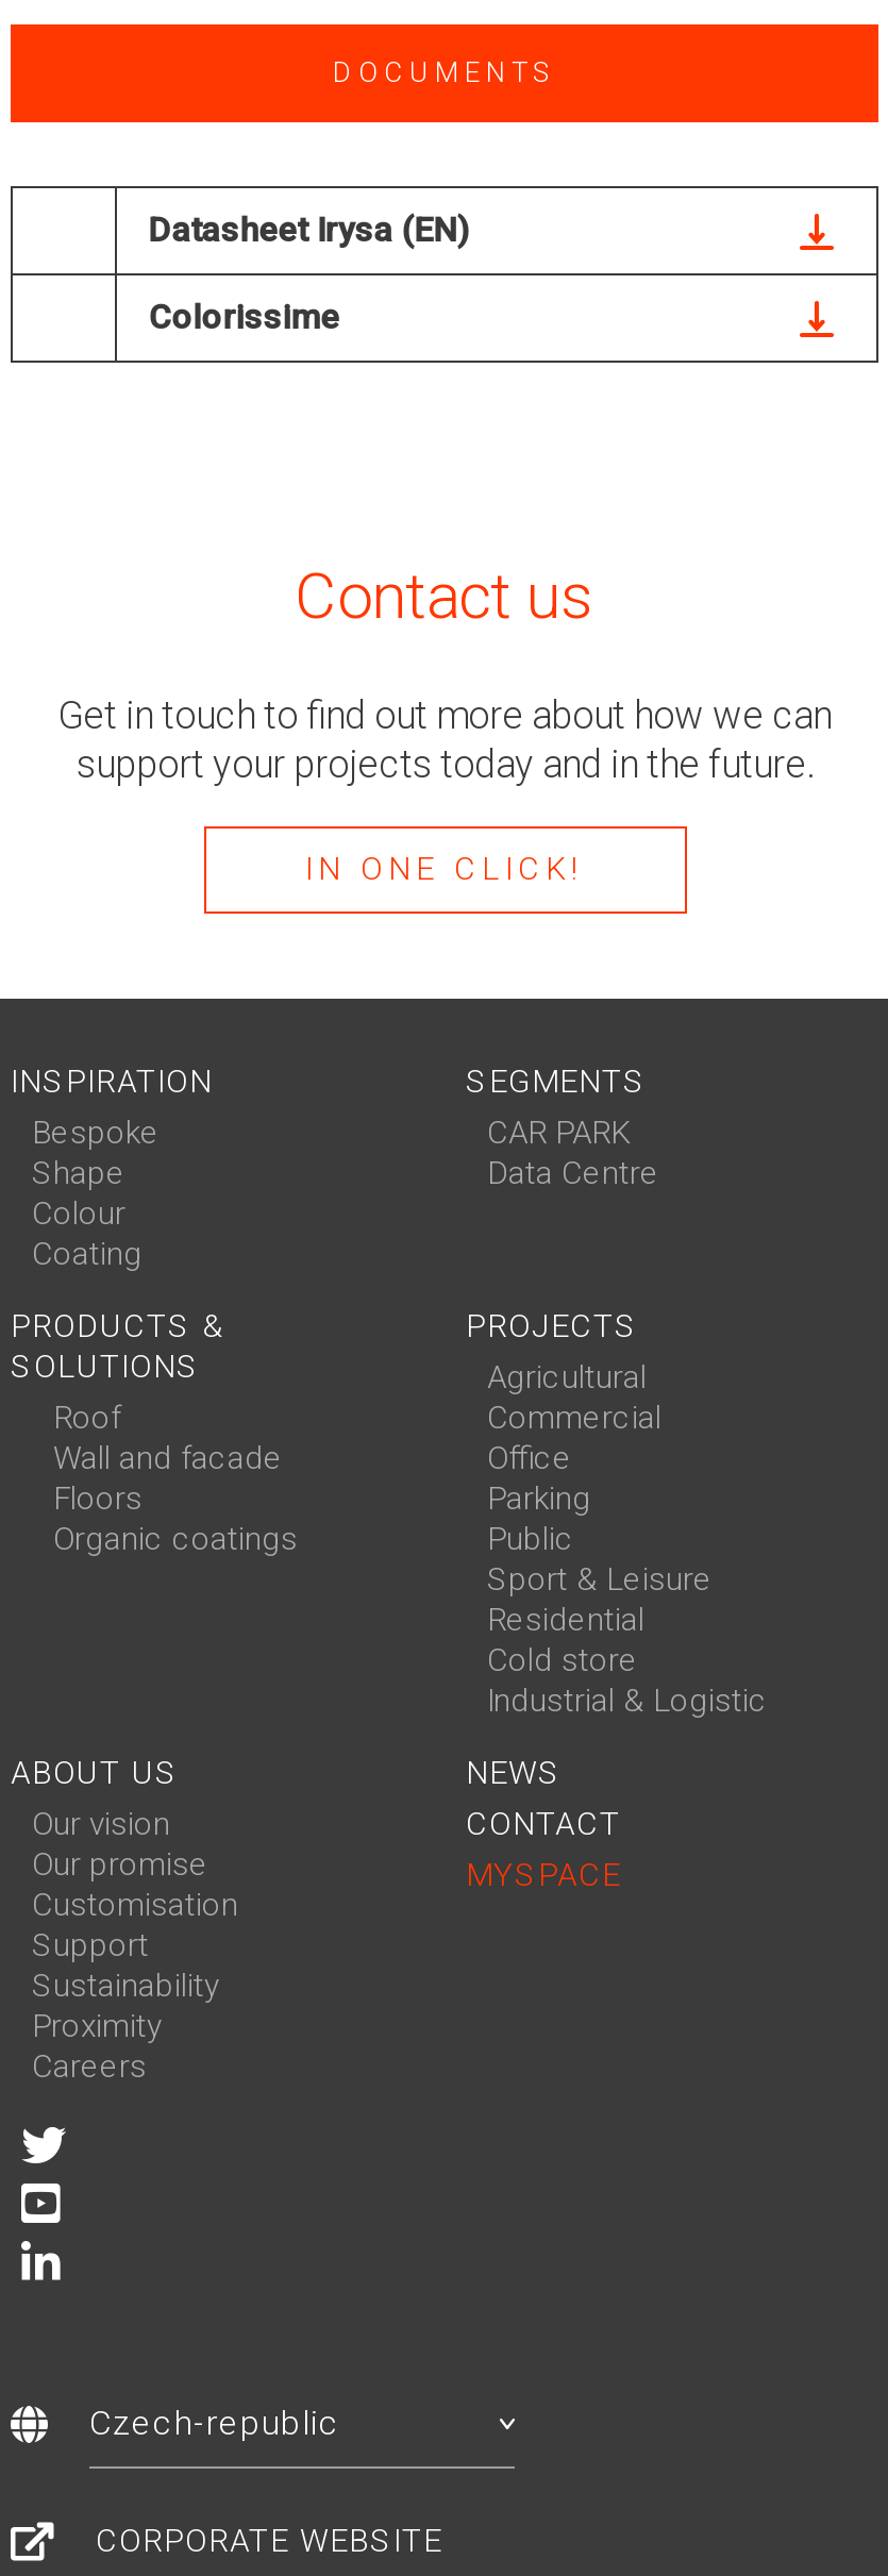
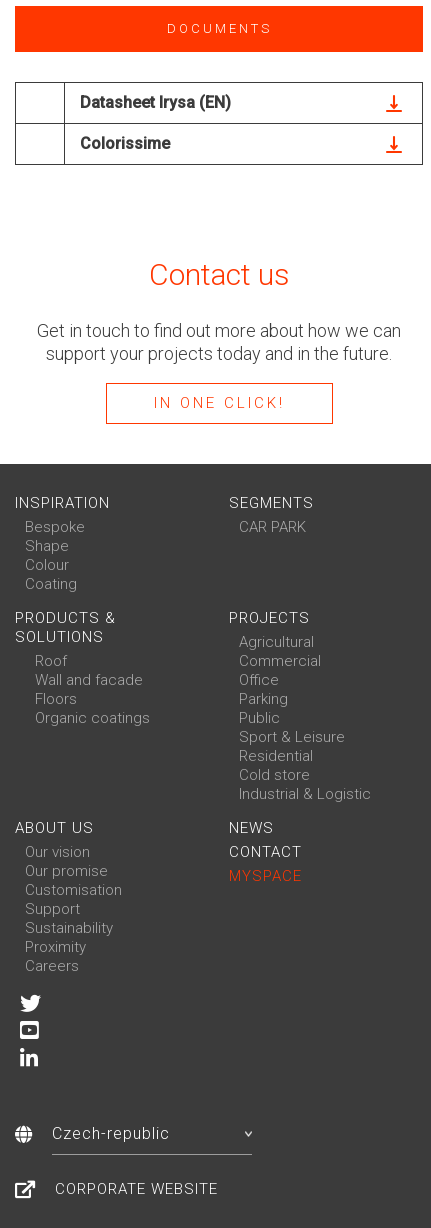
[487,1154,659,1192] Data Centre -> none

